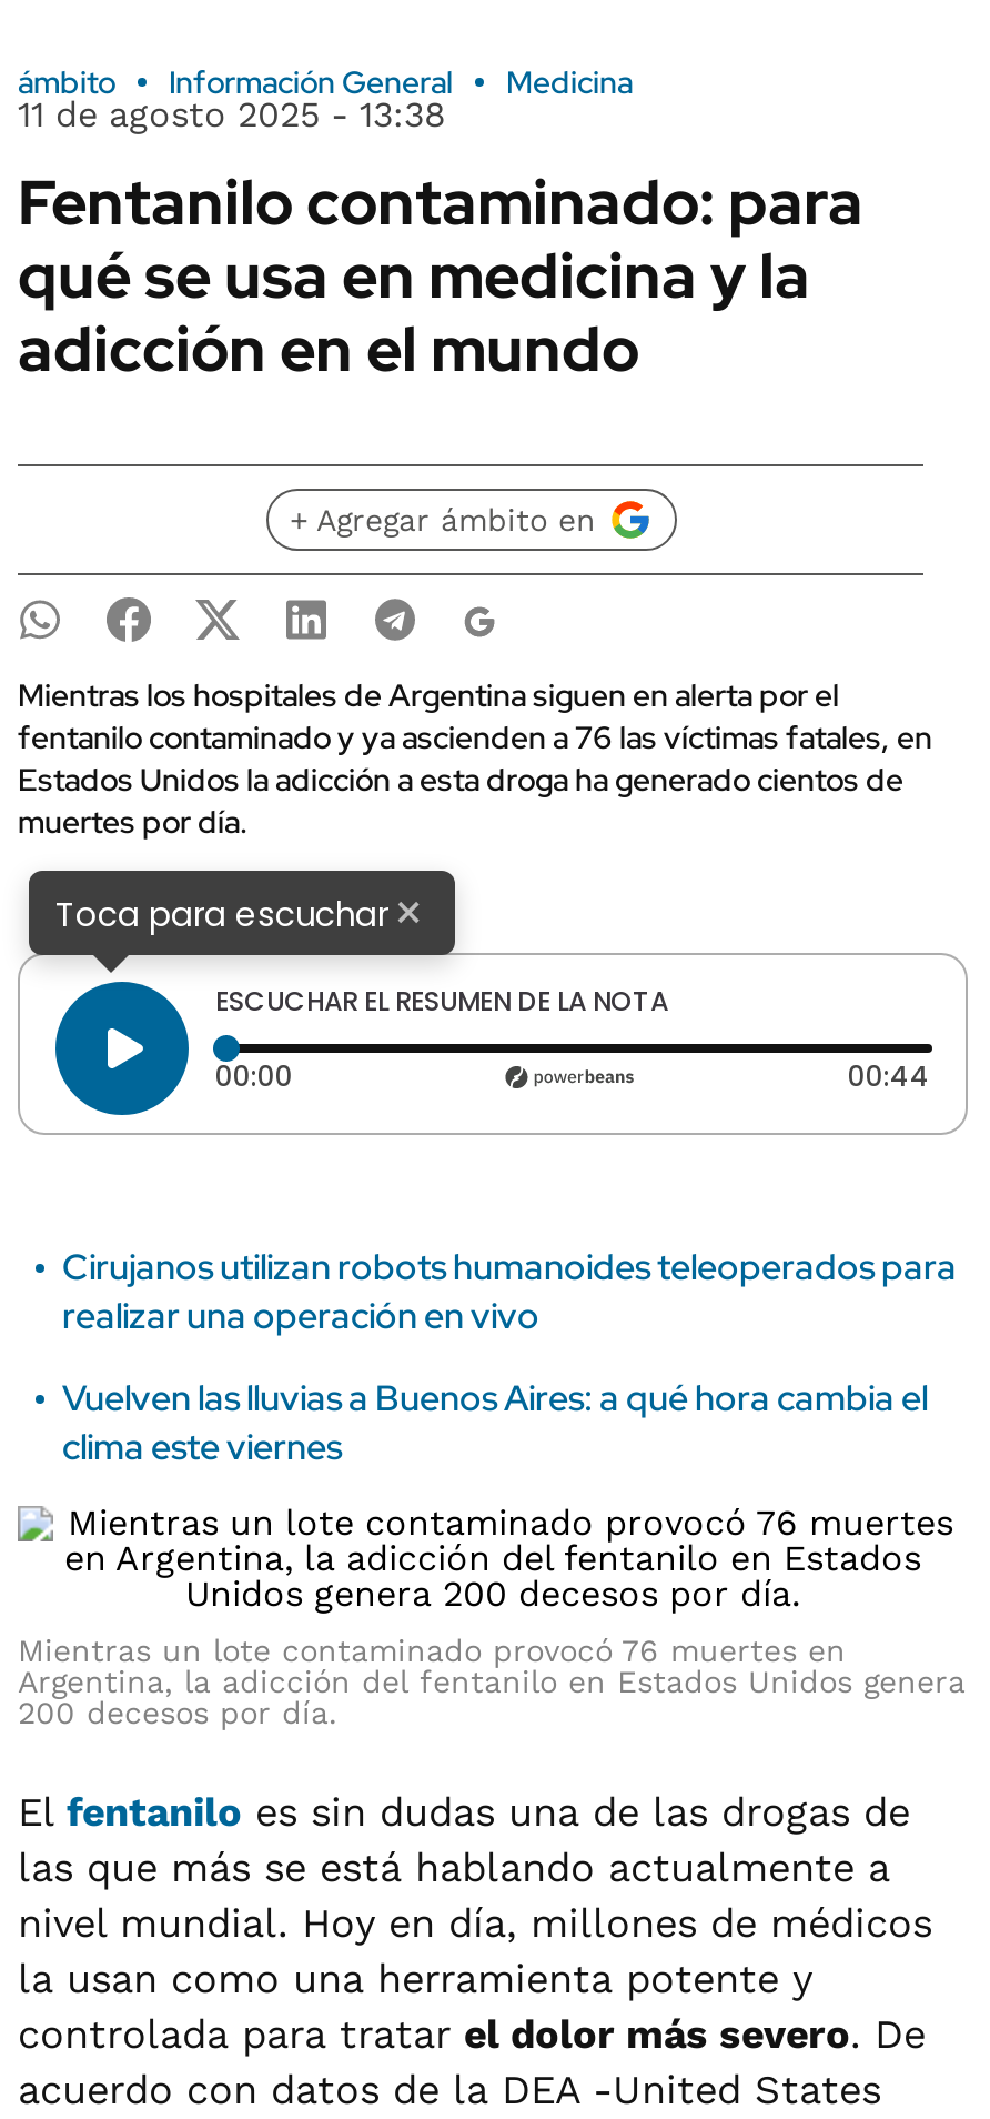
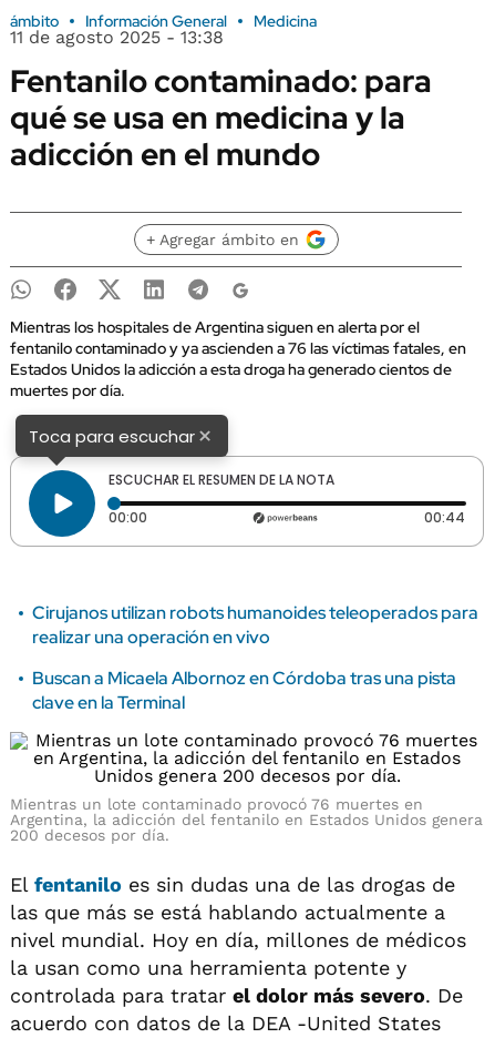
[62,1375,928,1470] Vuelven las lluvias a Buenos Aires: a qué hora cambia el | clima este viernes -> [32,666,456,714] Buscan a Micaela Albornoz en Córdoba tras una pista | clave en la Terminal

